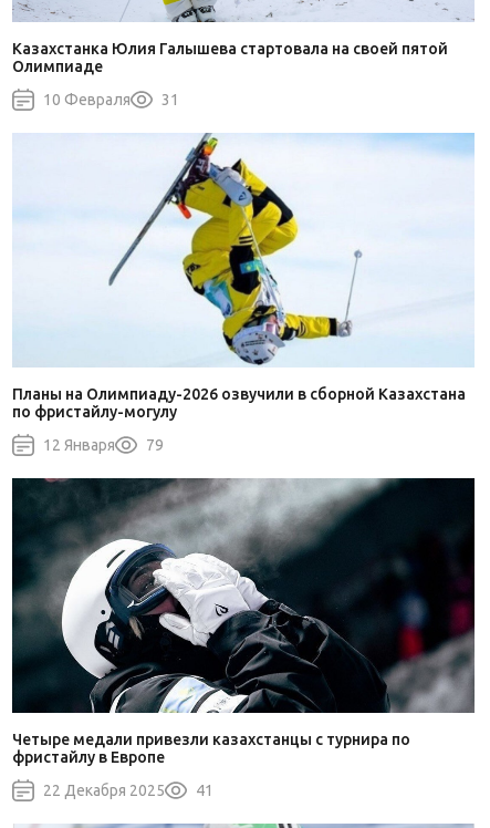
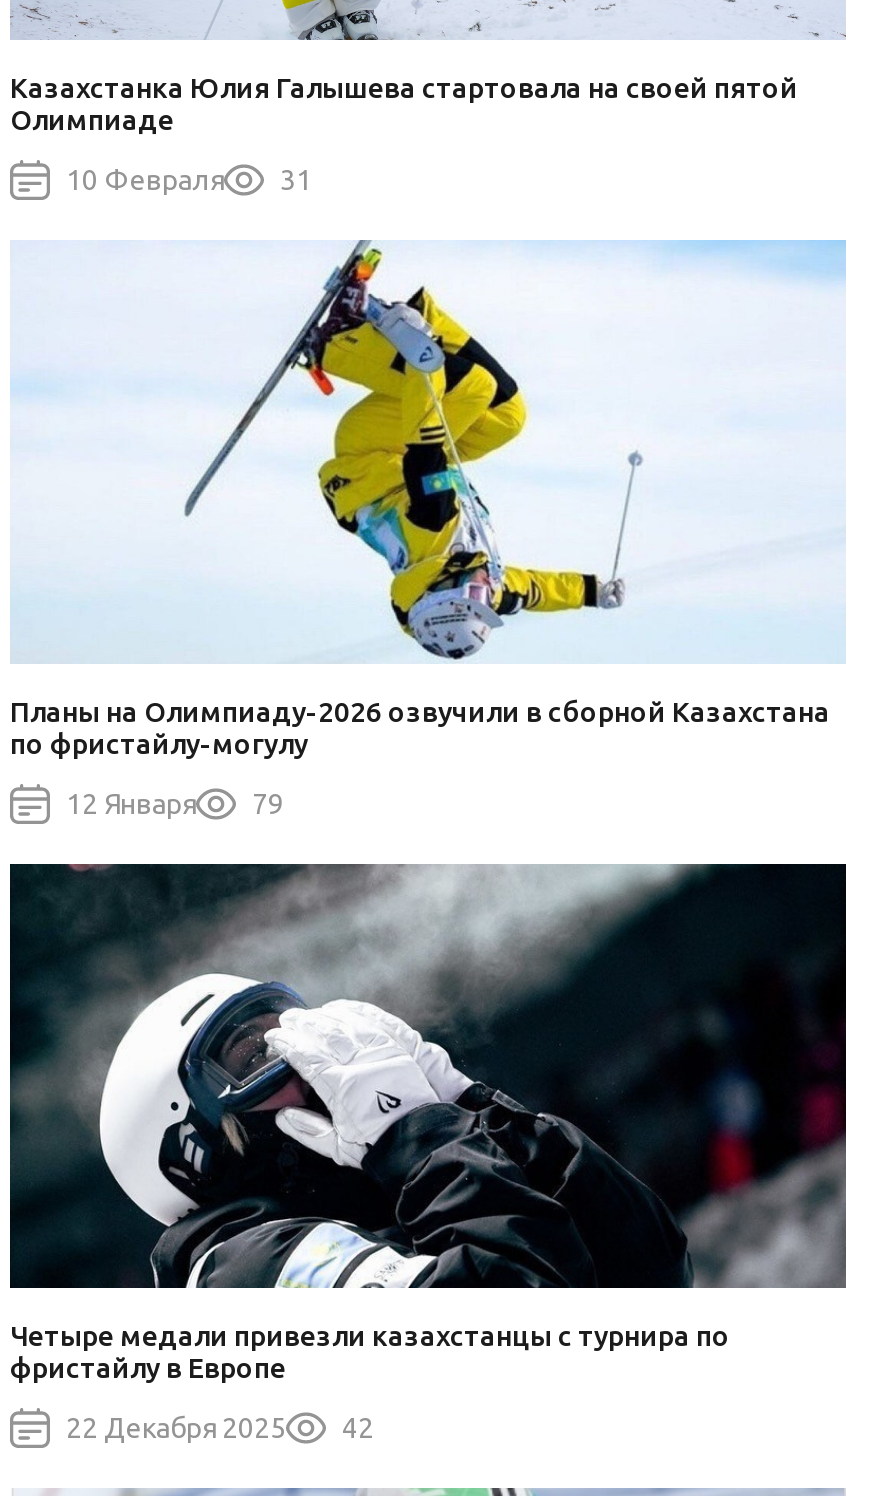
[43,782,213,800] 22 Декабря 2025 41 -> [66,1413,374,1445] 22 Декабря 2025 42

